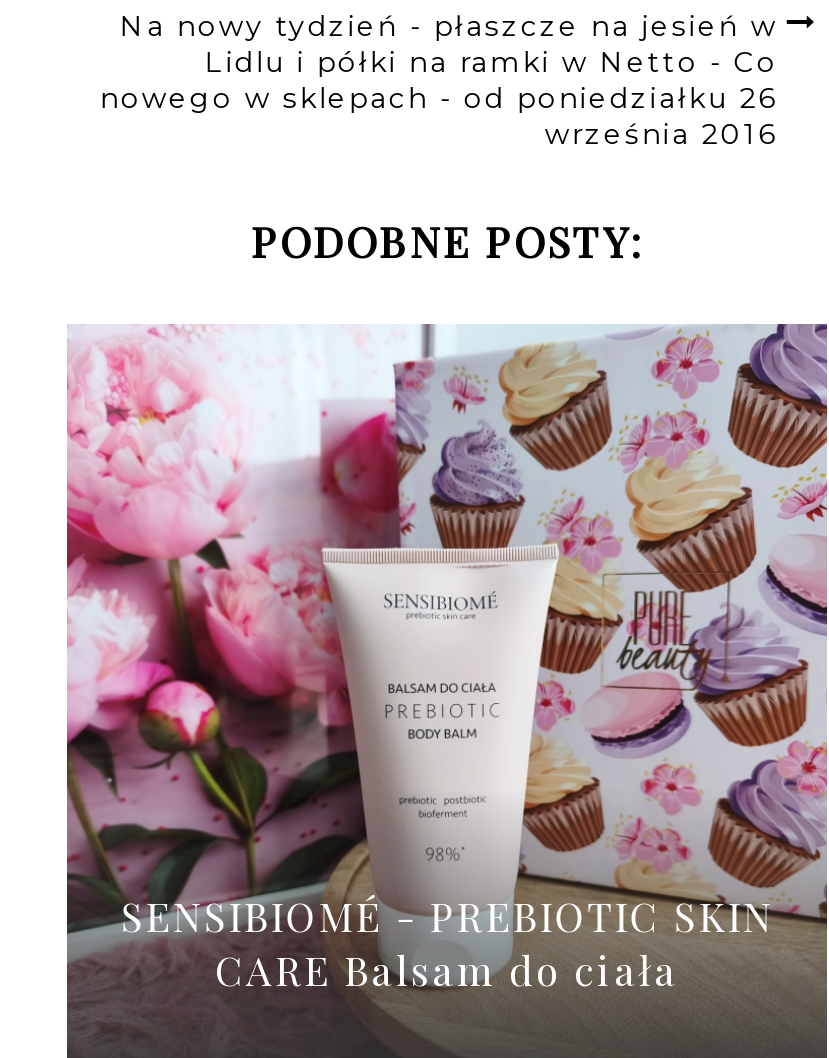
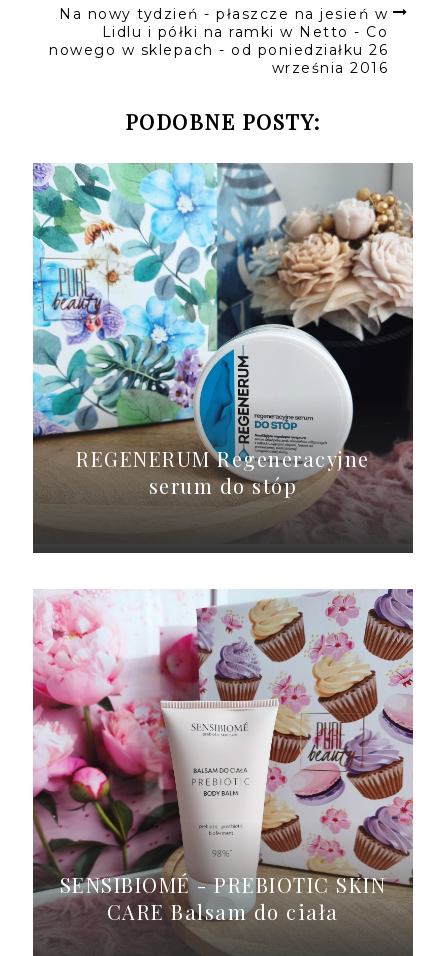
none -> [32,162,414,527] [image] | REGENERUM Regeneracyjne | serum do stóp

